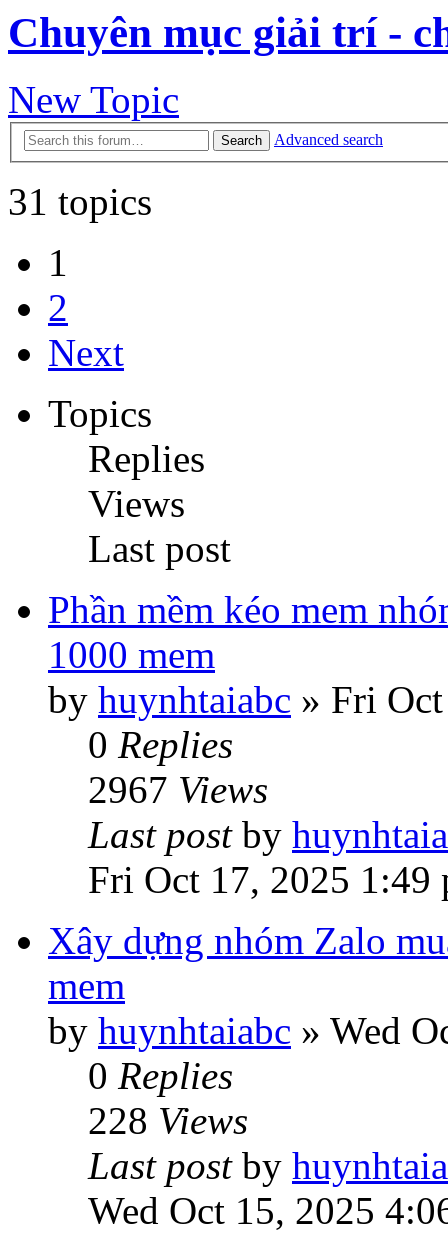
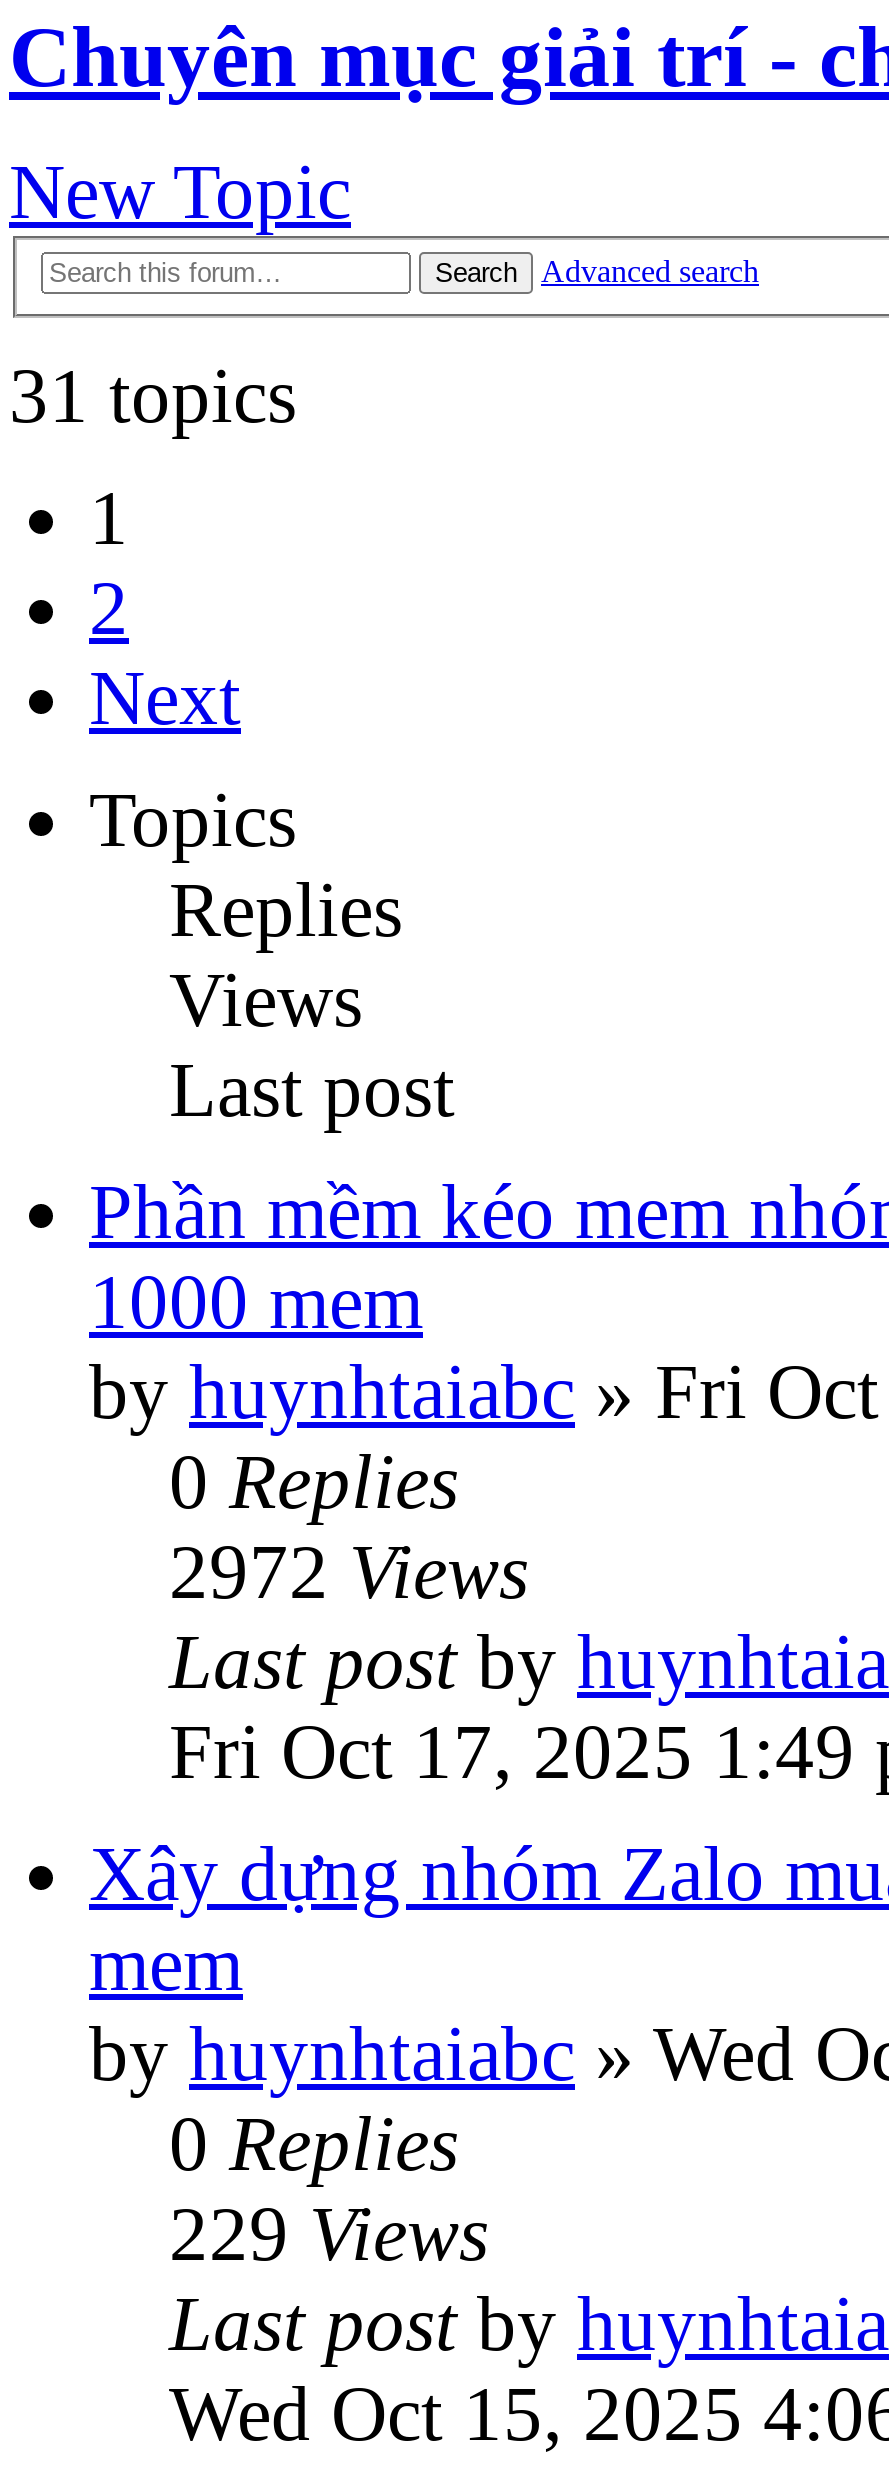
[88,767,268,810] 2967 Views -> [169,1527,529,1613] 2972 Views
[88,1098,248,1141] 228 Views -> [169,2189,489,2275] 229 Views

